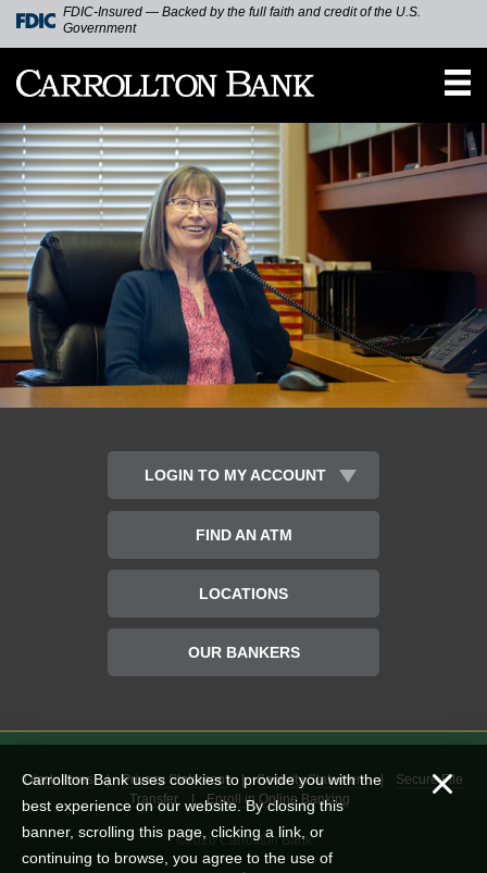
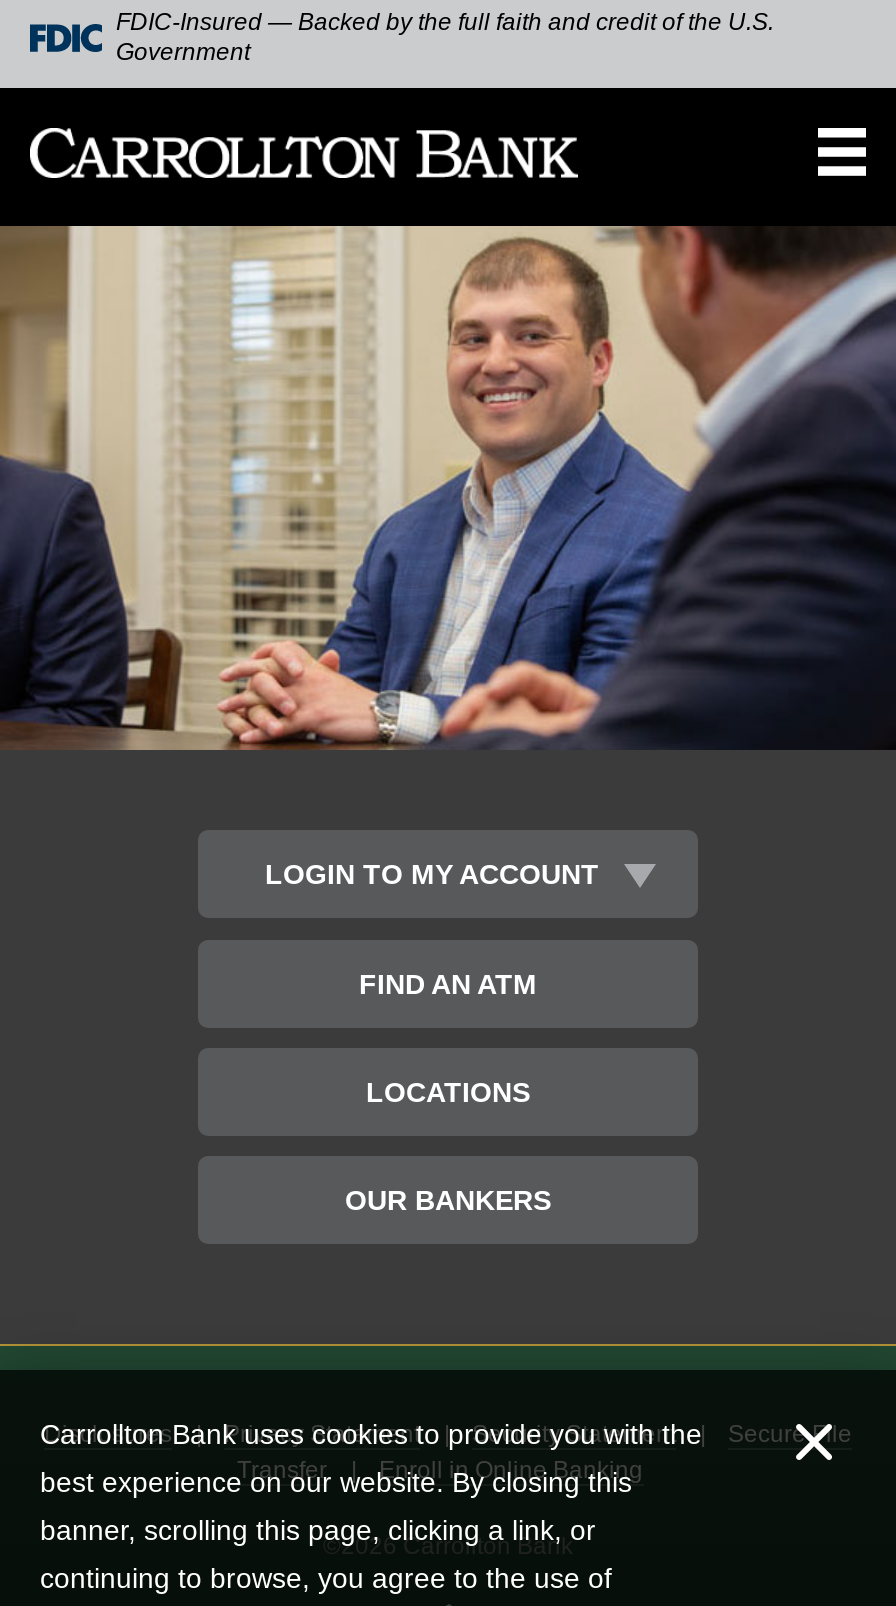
[3,122,484,409] [image] -> [6,224,890,750] [image]

